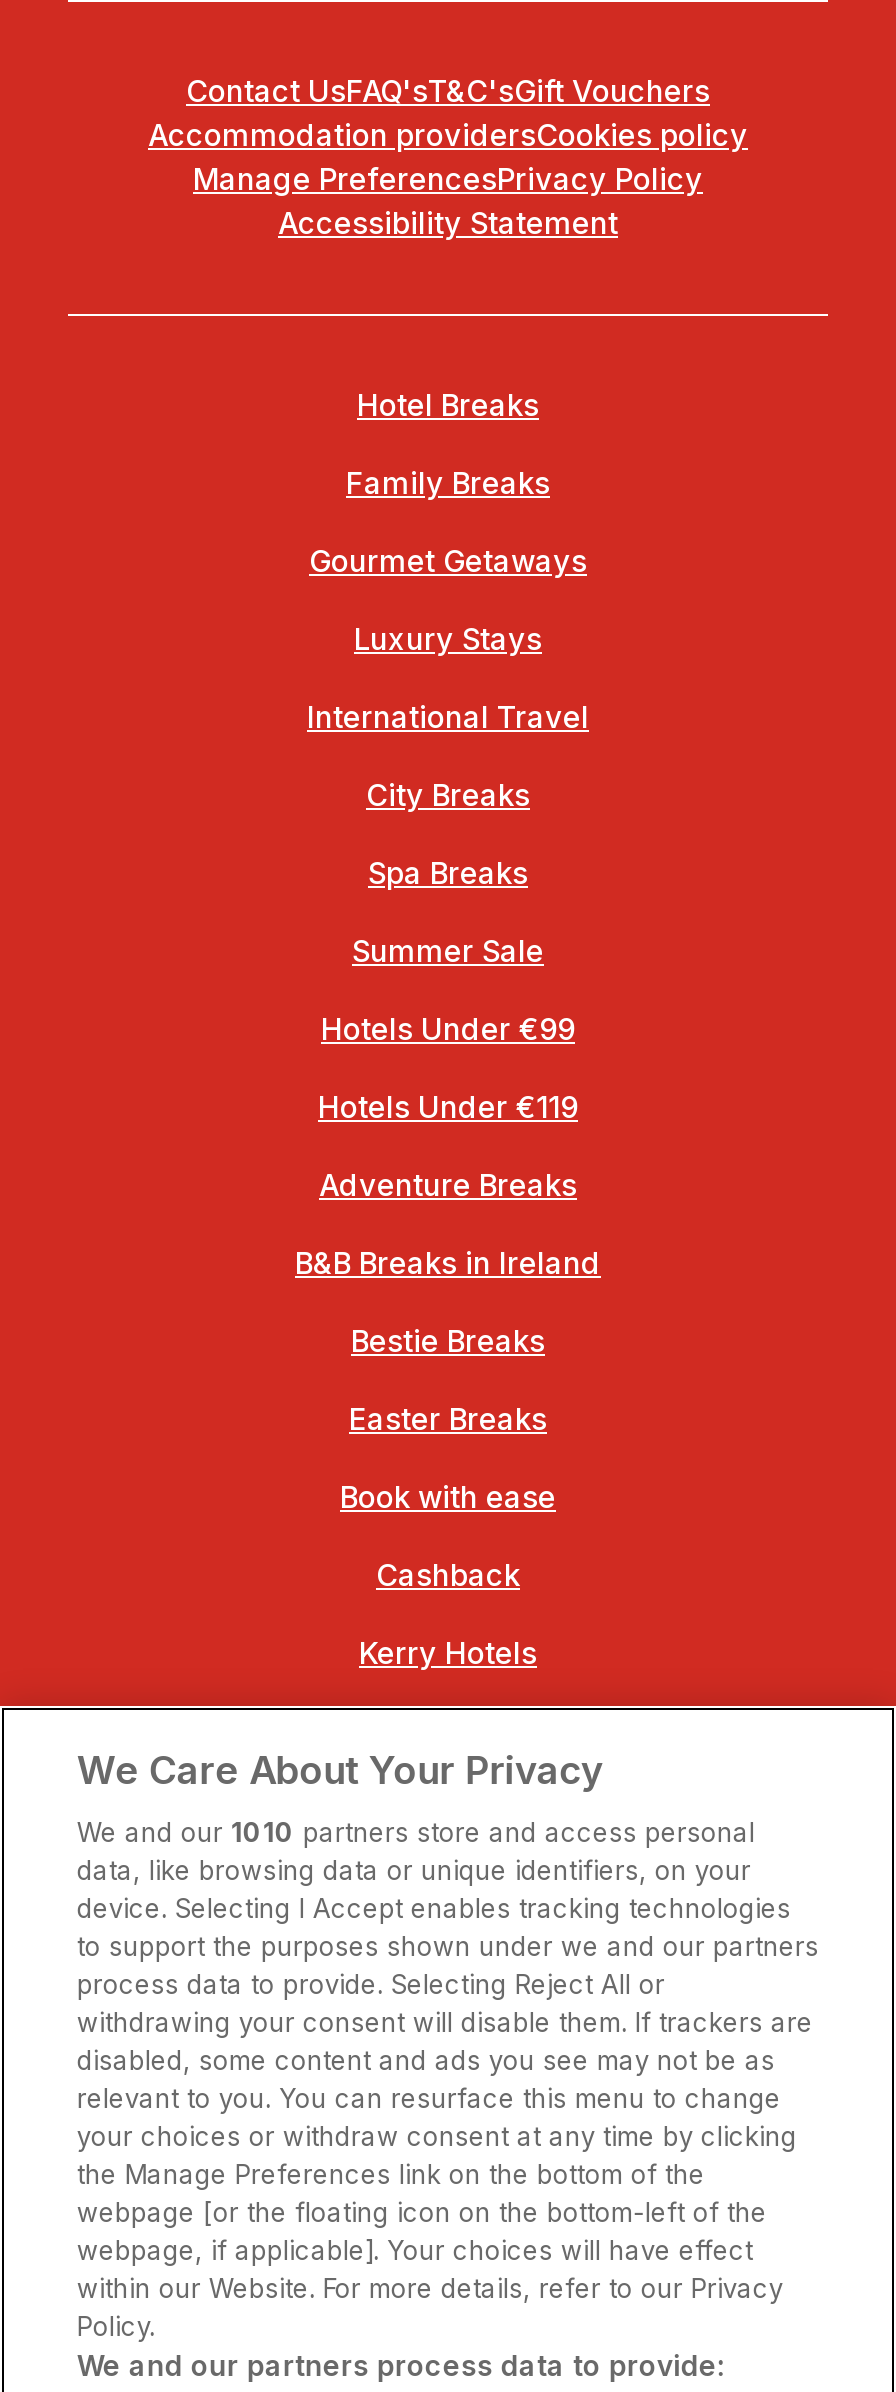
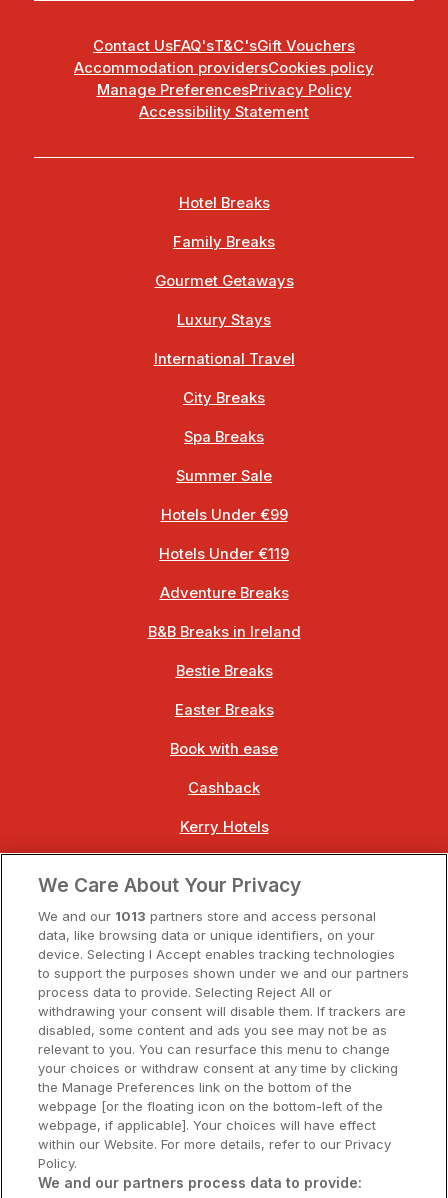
[77,1816,755,1848] We and our 1010 partners store and access personal -> [38,908,376,924] We and our 1013 partners store and access personal

